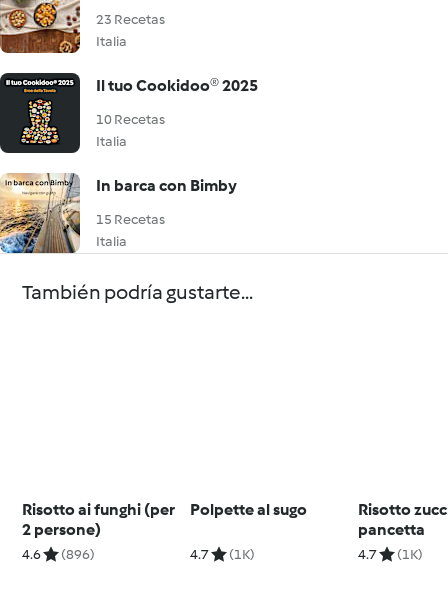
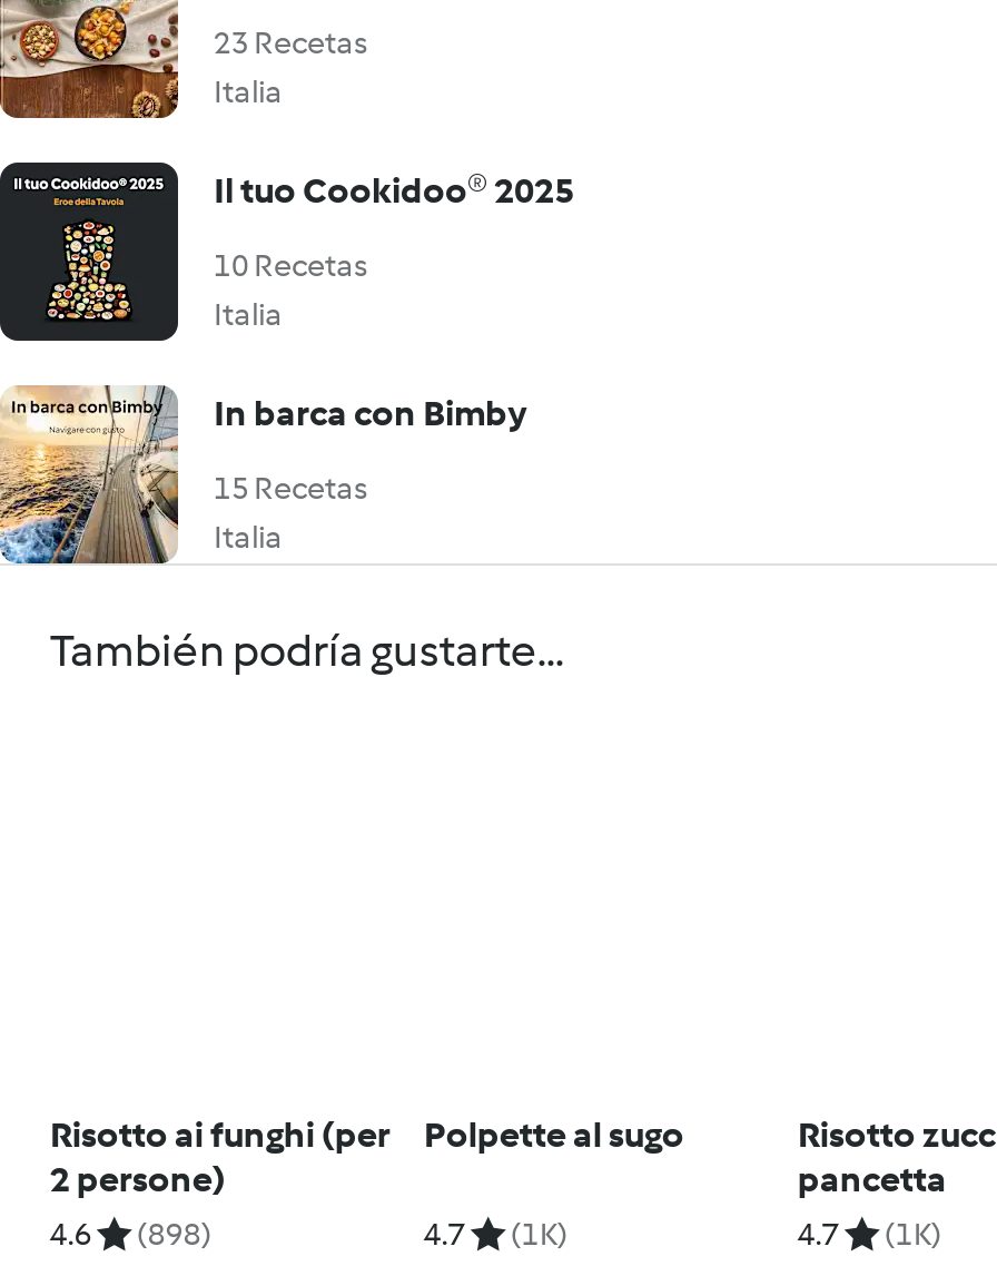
[22,546,95,563] 4.6 (896) -> [50,1216,212,1254] 4.6 (898)

